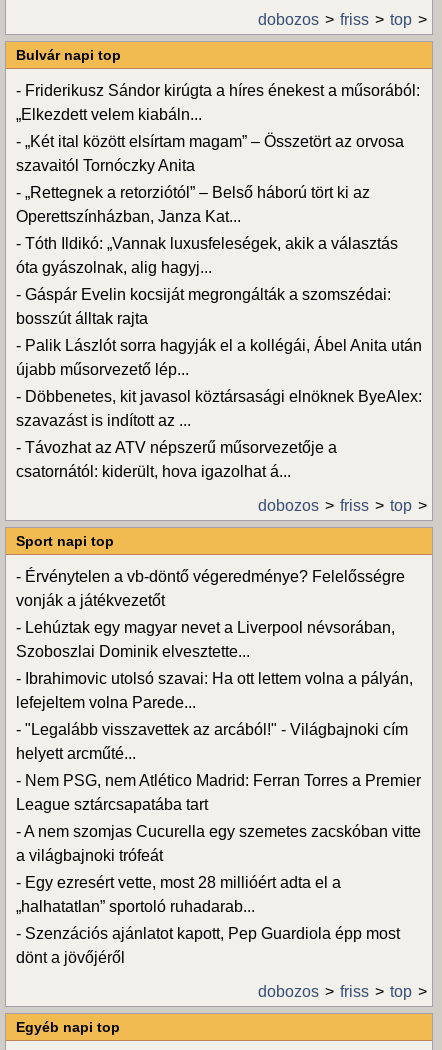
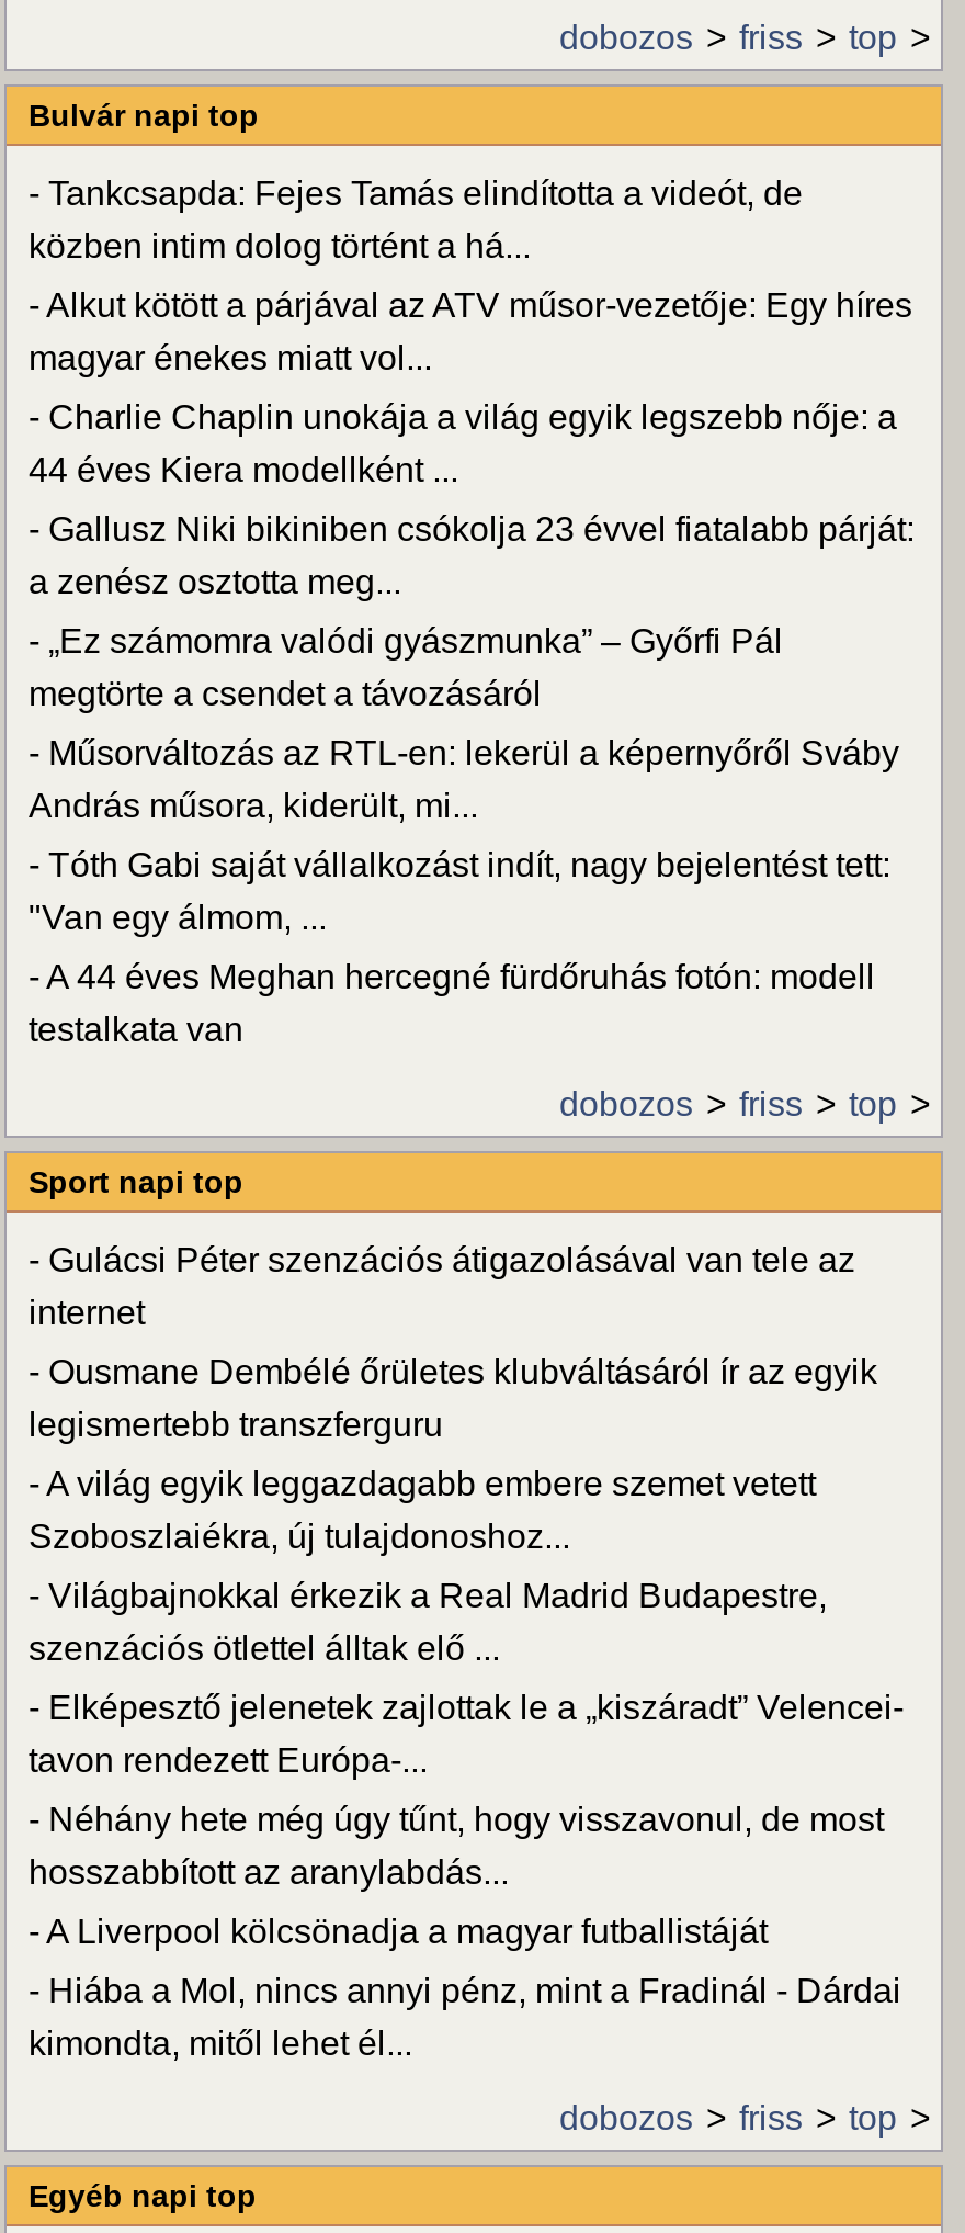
[16,82,420,123] - Friderikusz Sándor kirúgta a híres énekest a műsorából: | „Elkezdett velem kiabáln... -> [29,174,803,264] - Tankcsapda: Fejes Tamás elindította a videót, de | közben intim dolog történt a há...
[16,133,404,174] - „Két ital között elsírtam magam” – Összetört az orvosa | szavaitól Tornóczky Anita -> [29,286,912,376] - Alkut kötött a párjával az ATV műsor-vezetője: Egy híres | magyar énekes miatt vol...
[16,184,370,225] - „Rettegnek a retorziótól” – Belső háború tört ki az | Operettszínházban, Janza Kat... -> [29,398,897,488] - Charlie Chaplin unokája a világ egyik legszebb nője: a | 44 éves Kiera modellként ...
[16,235,398,276] - Tóth Ildikó: „Vannak luxusfeleségek, akik a választás | óta gyászolnak, alig hagyj... -> [29,510,915,600] - Gallusz Niki bikiniben csókolja 23 évvel fiatalabb párját: | a zenész osztotta meg...
[16,286,391,327] - Gáspár Evelin kocsiját megrongálták a szomszédai: | bosszút álltak rajta -> [29,622,783,712] - „Ez számomra valódi gyászmunka” – Győrfi Pál | megtörte a csendet a távozásáról
[16,337,422,378] - Palik Lászlót sorra hagyják el a kollégái, Ábel Anita után | újabb műsorvezető lép... -> [29,734,899,824] - Műsorváltozás az RTL-en: lekerül a képernyőről Sváby | András műsora, kiderült, mi...
[16,388,422,429] - Döbbenetes, kit javasol köztársasági elnöknek ByeAlex: | szavazást is indított az ... -> [29,846,890,936] - Tóth Gabi saját vállalkozást indít, nagy bejelentést tett: | "Van egy álmom, ...
[16,439,337,480] - Távozhat az ATV népszerű műsorvezetője a | csatornától: kiderült, hova igazolhat á... -> [29,958,875,1048] - A 44 éves Meghan hercegné fürdőruhás fotón: modell | testalkata van
[16,568,405,609] - Érvénytelen a vb-döntő végeredménye? Felelősségre | vonják a játékvezetőt -> [29,1241,855,1331] - Gulácsi Péter szenzációs átigazolásával van tele az | internet
[16,619,395,660] - Lehúztak egy magyar nevet a Liverpool névsorában, | Szoboszlai Dominik elvesztette... -> [29,1353,877,1443] - Ousmane Dembélé őrületes klubváltásáról ír az egyik | legismertebb transzferguru
[16,670,413,711] - Ibrahimovic utolsó szavai: Ha ott lettem volna a pályán, | lefejeltem volna Parede... -> [29,1465,816,1555] - A világ egyik leggazdagabb embere szemet vetett | Szoboszlaiékra, új tulajdonoshoz...
[16,721,408,762] - "Legalább visszavettek az arcából!" - Világbajnoki cím | helyett arcműté... -> [29,1577,827,1667] - Világbajnokkal érkezik a Real Madrid Budapestre, | szenzációs ötlettel álltak elő ...
[16,772,421,813] - Nem PSG, nem Atlético Madrid: Ferran Torres a Premier | League sztárcsapatába tart -> [29,1689,904,1779] - Elképesztő jelenetek zajlottak le a „kiszáradt” Velencei- | tavon rendezett Európa-...
[16,823,421,864] - A nem szomjas Cucurella egy szemetes zacskóban vitte | a világbajnoki trófeát -> [29,1801,884,1891] - Néhány hete még úgy tűnt, hogy visszavonul, de most | hosszabbított az aranylabdás...
[16,874,341,915] - Egy ezresért vette, most 28 millióért adta el a | „halhatatlan” sportoló ruhadarab... -> [29,1913,768,1950] - A Liverpool kölcsönadja a magyar futballistáját
[16,925,400,966] - Szenzációs ajánlatot kapott, Pep Guardiola épp most | dönt a jövőjéről -> [29,1972,901,2062] - Hiába a Mol, nincs annyi pénz, mint a Fradinál - Dárdai | kimondta, mitől lehet él...

